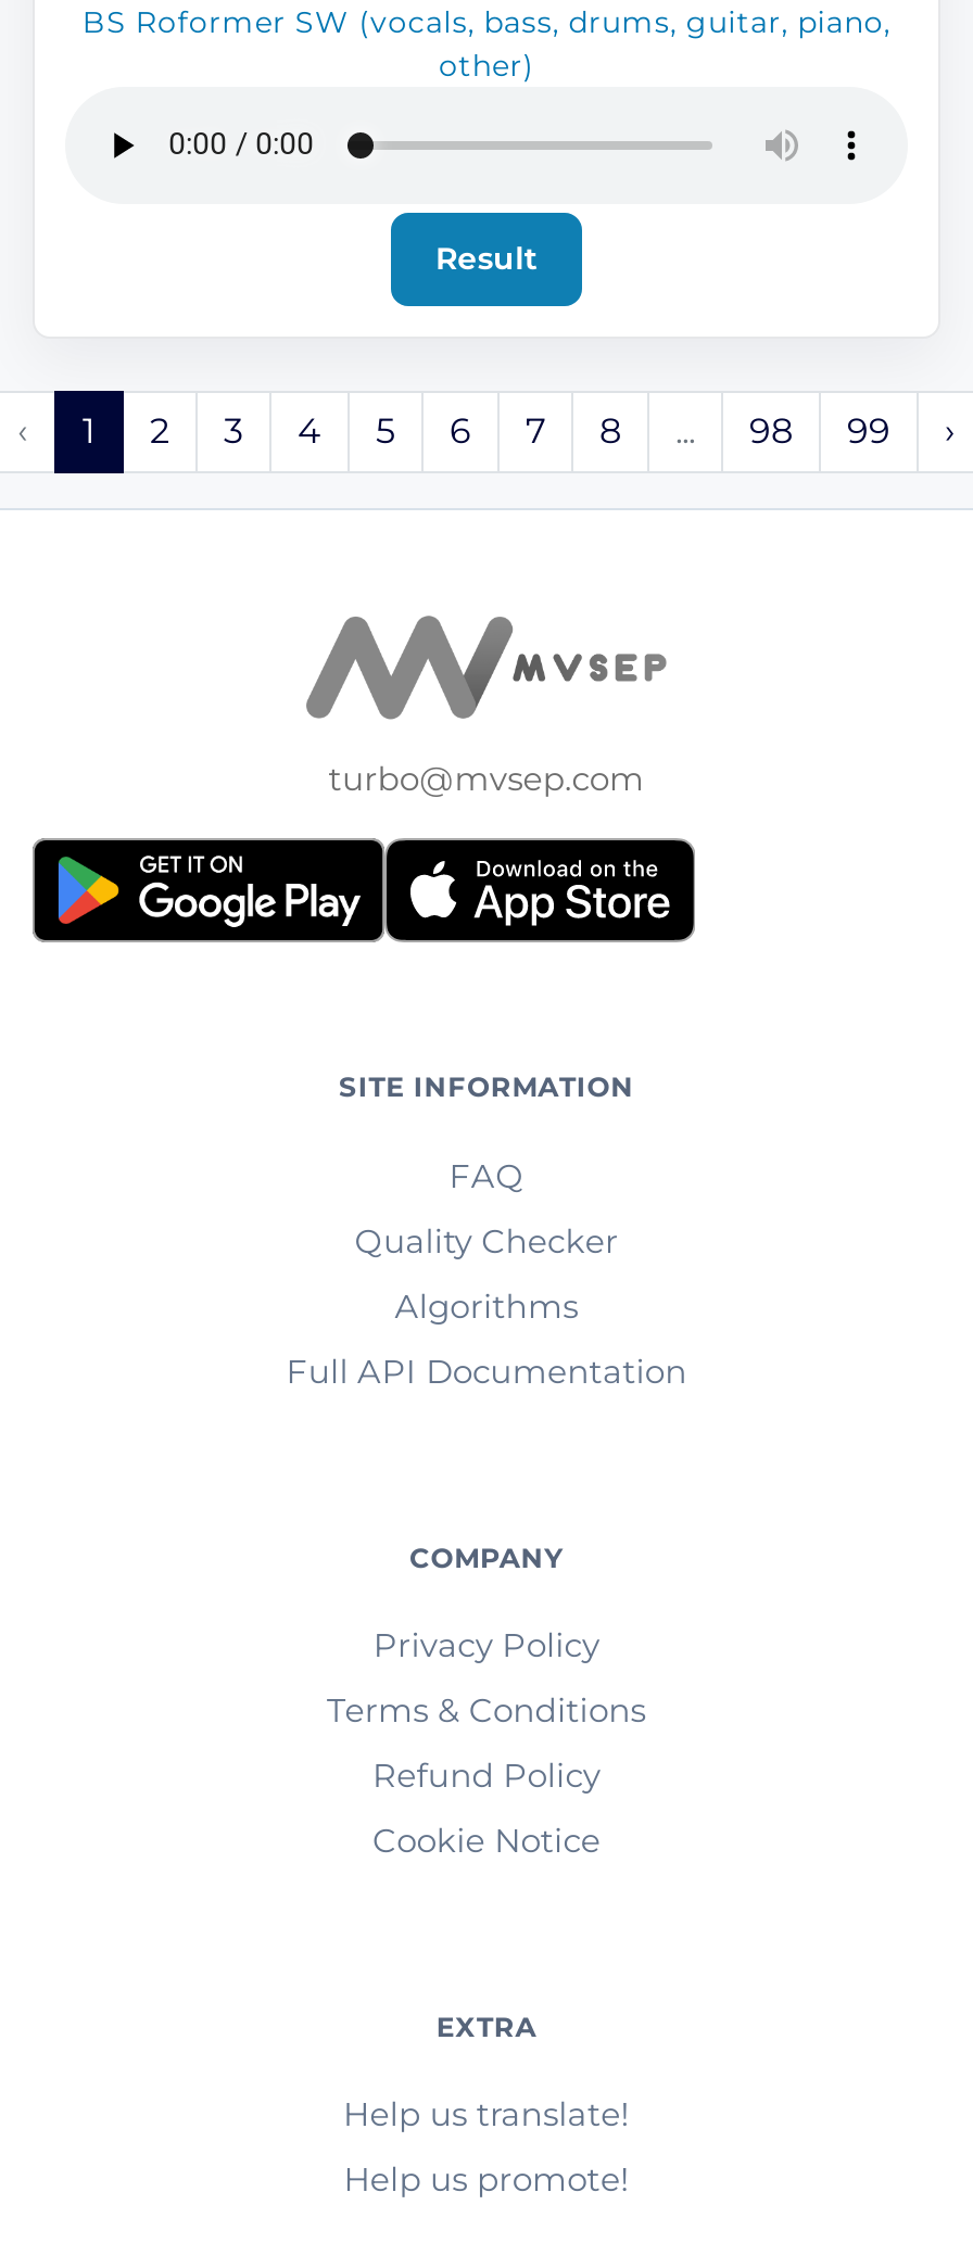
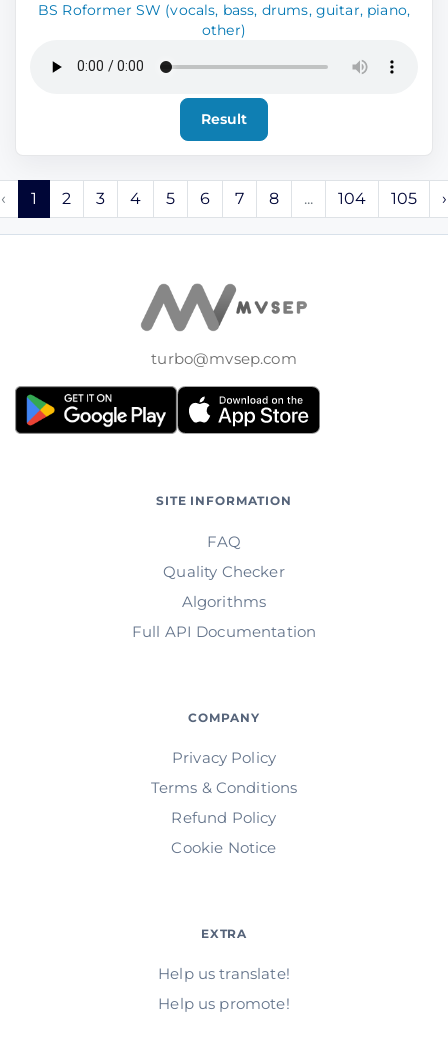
[749,411,793,452] 98 -> [338,189,366,208] 104
[847,411,890,452] 99 -> [391,189,417,208] 105

